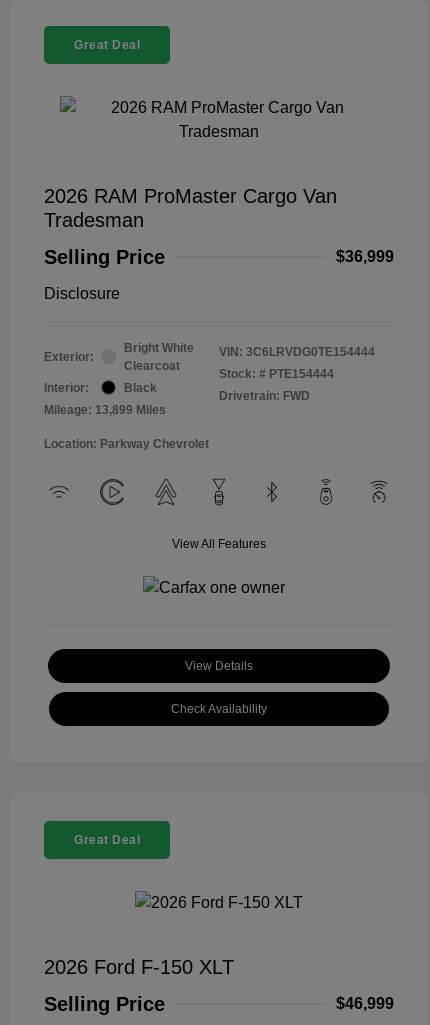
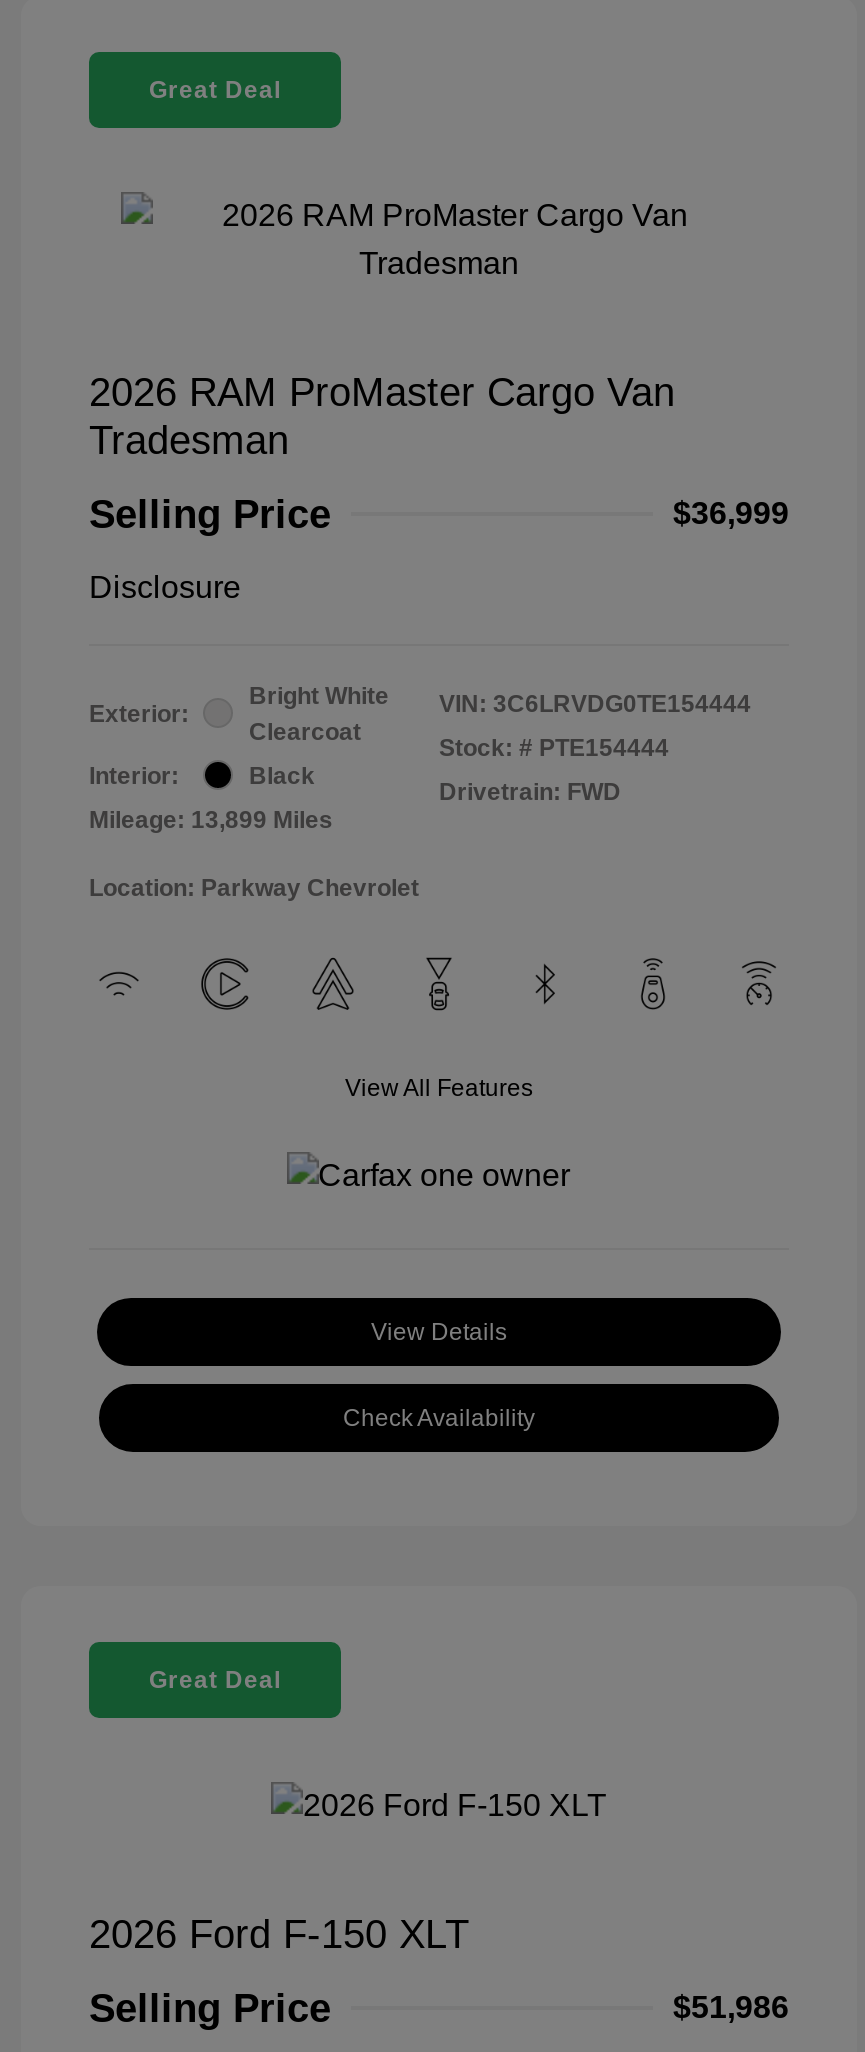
[336,995,394,1012] $46,999 -> [673,1991,789,2025] $51,986

